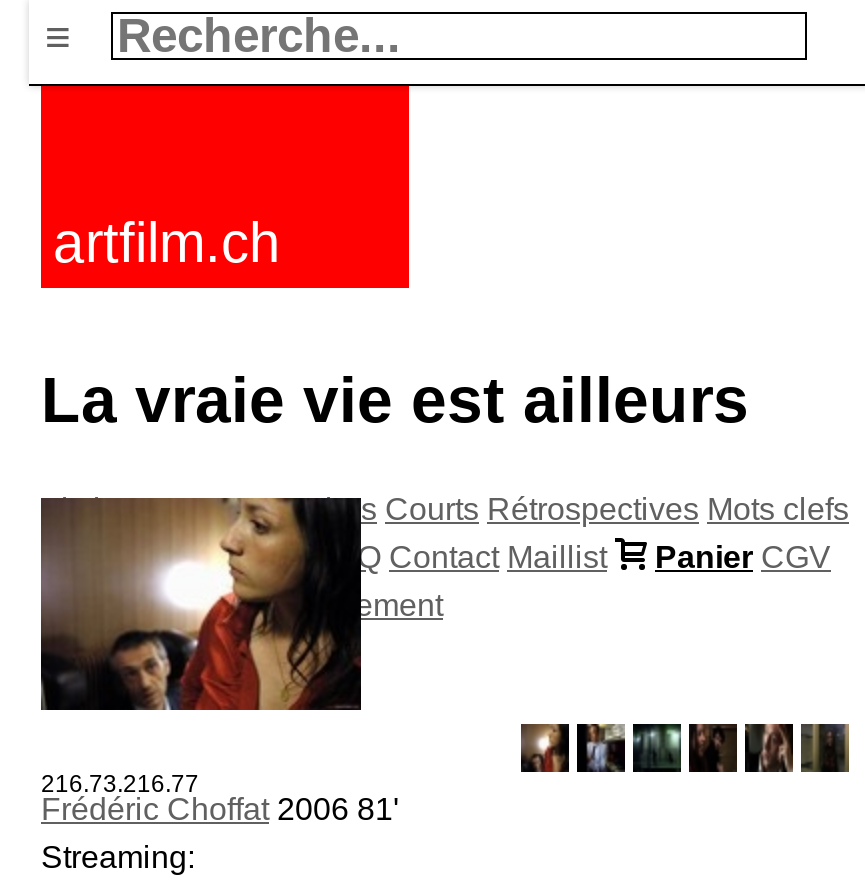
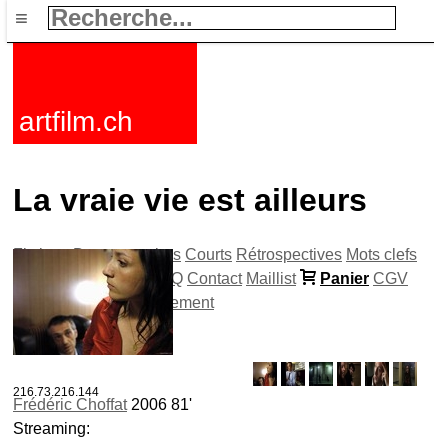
[41,769,199,797] 216.73.216.77 -> [13,384,99,398] 216.73.216.144

